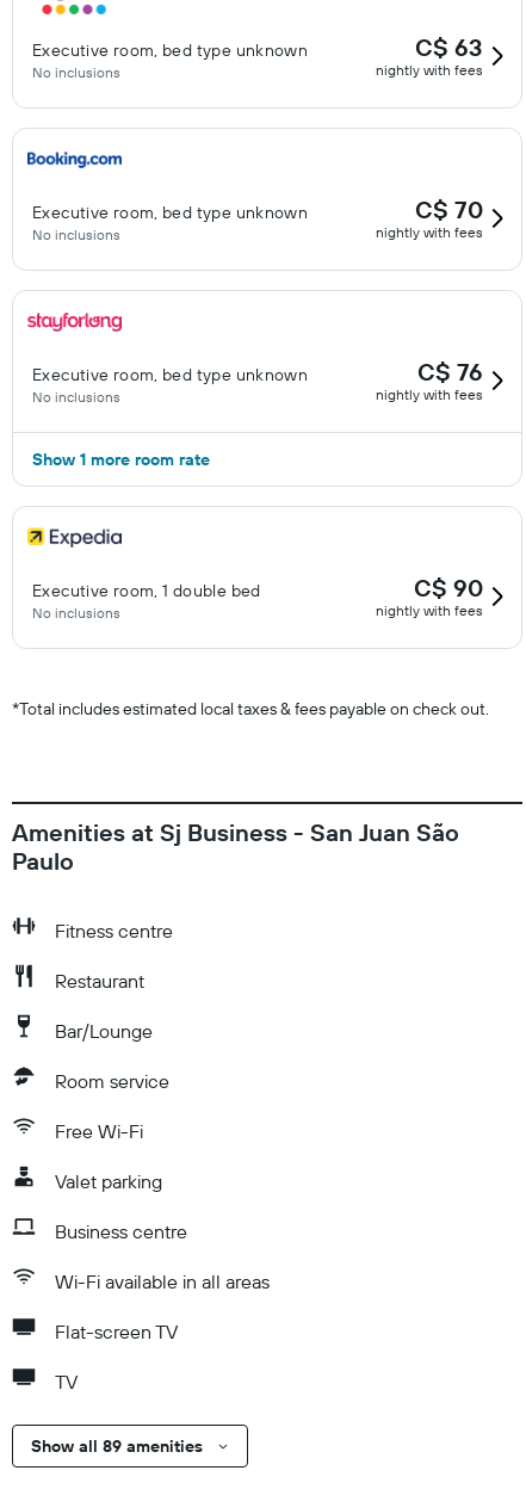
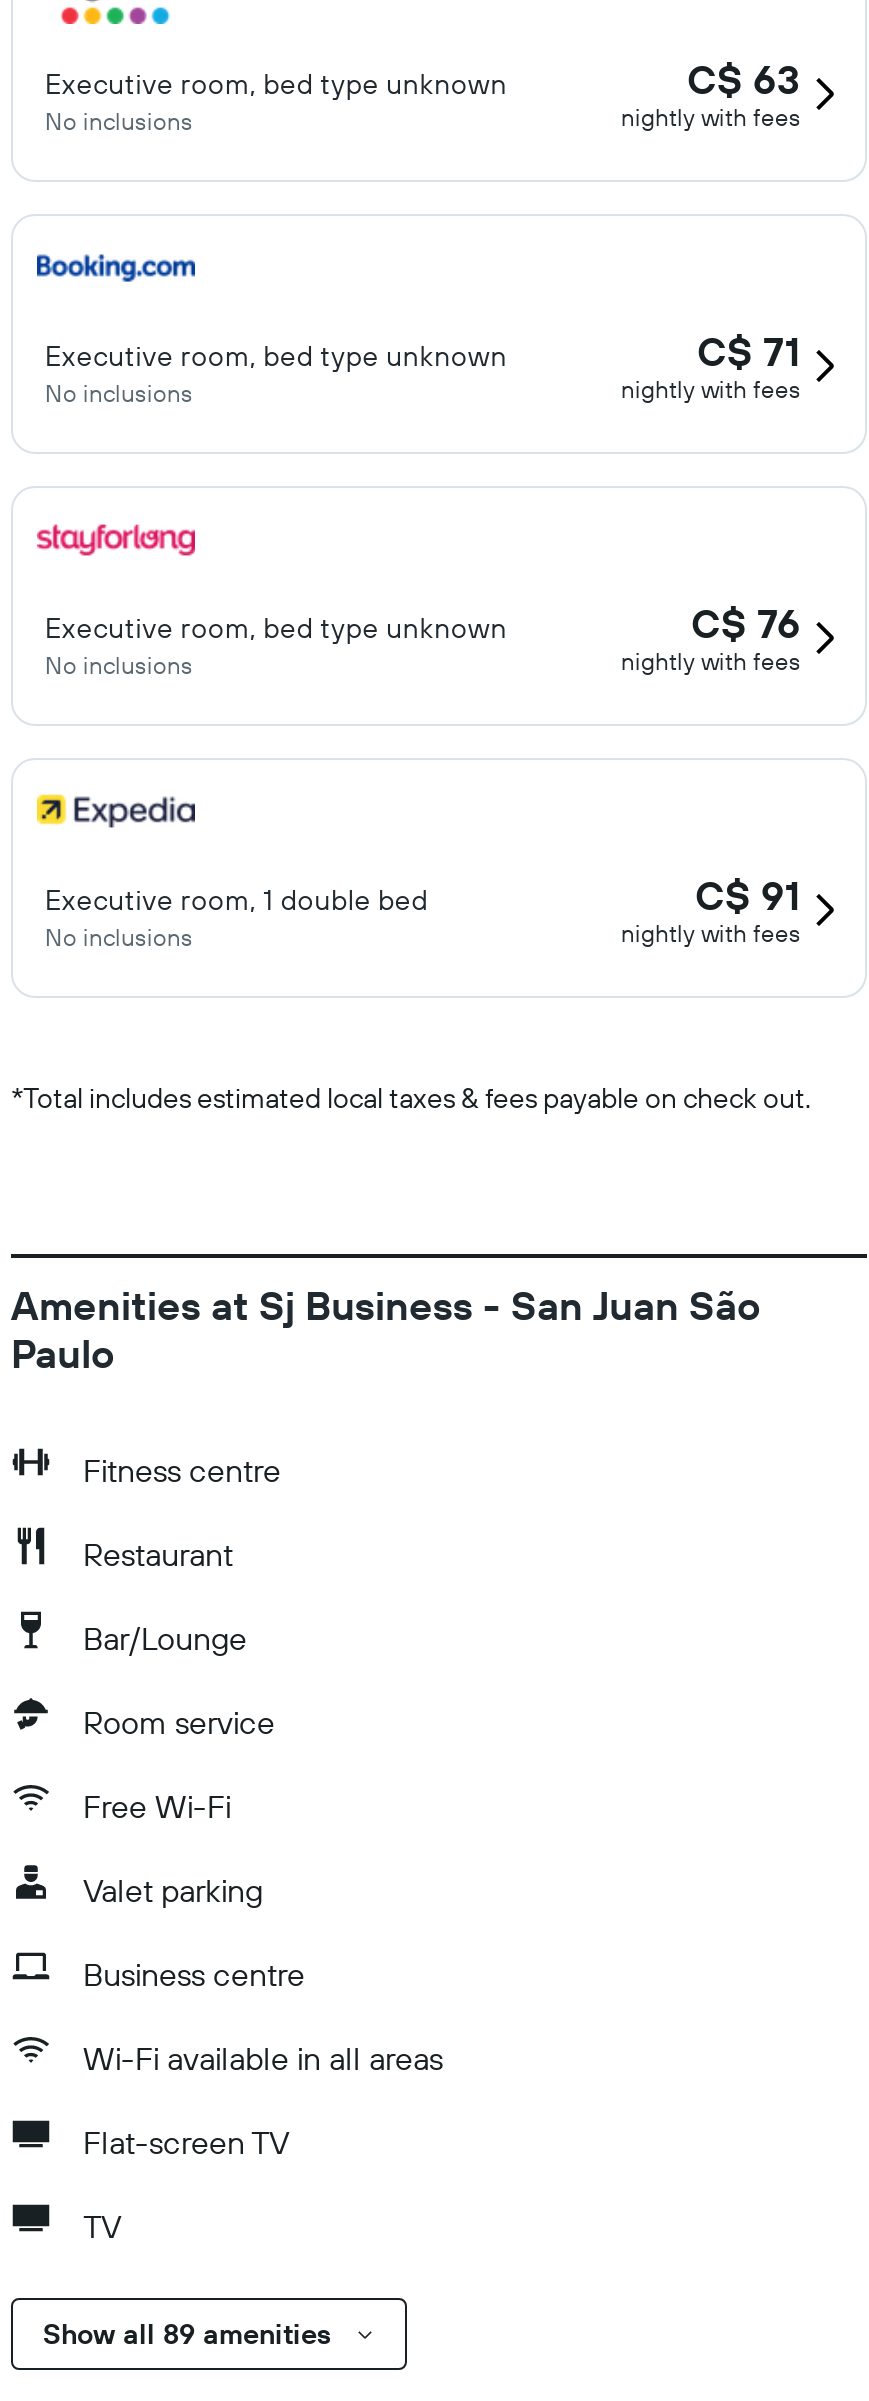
[415,194,483,224] C$ 70 -> [697,326,801,376] C$ 71
[32,449,210,470] Show 1 more room rate -> none
[414,573,483,603] C$ 90 -> [695,870,801,920] C$ 91

